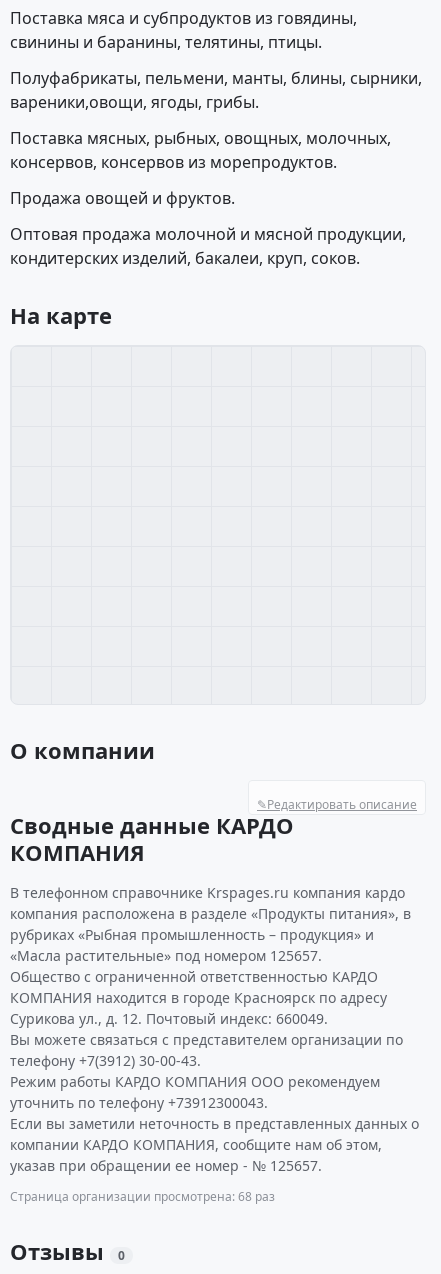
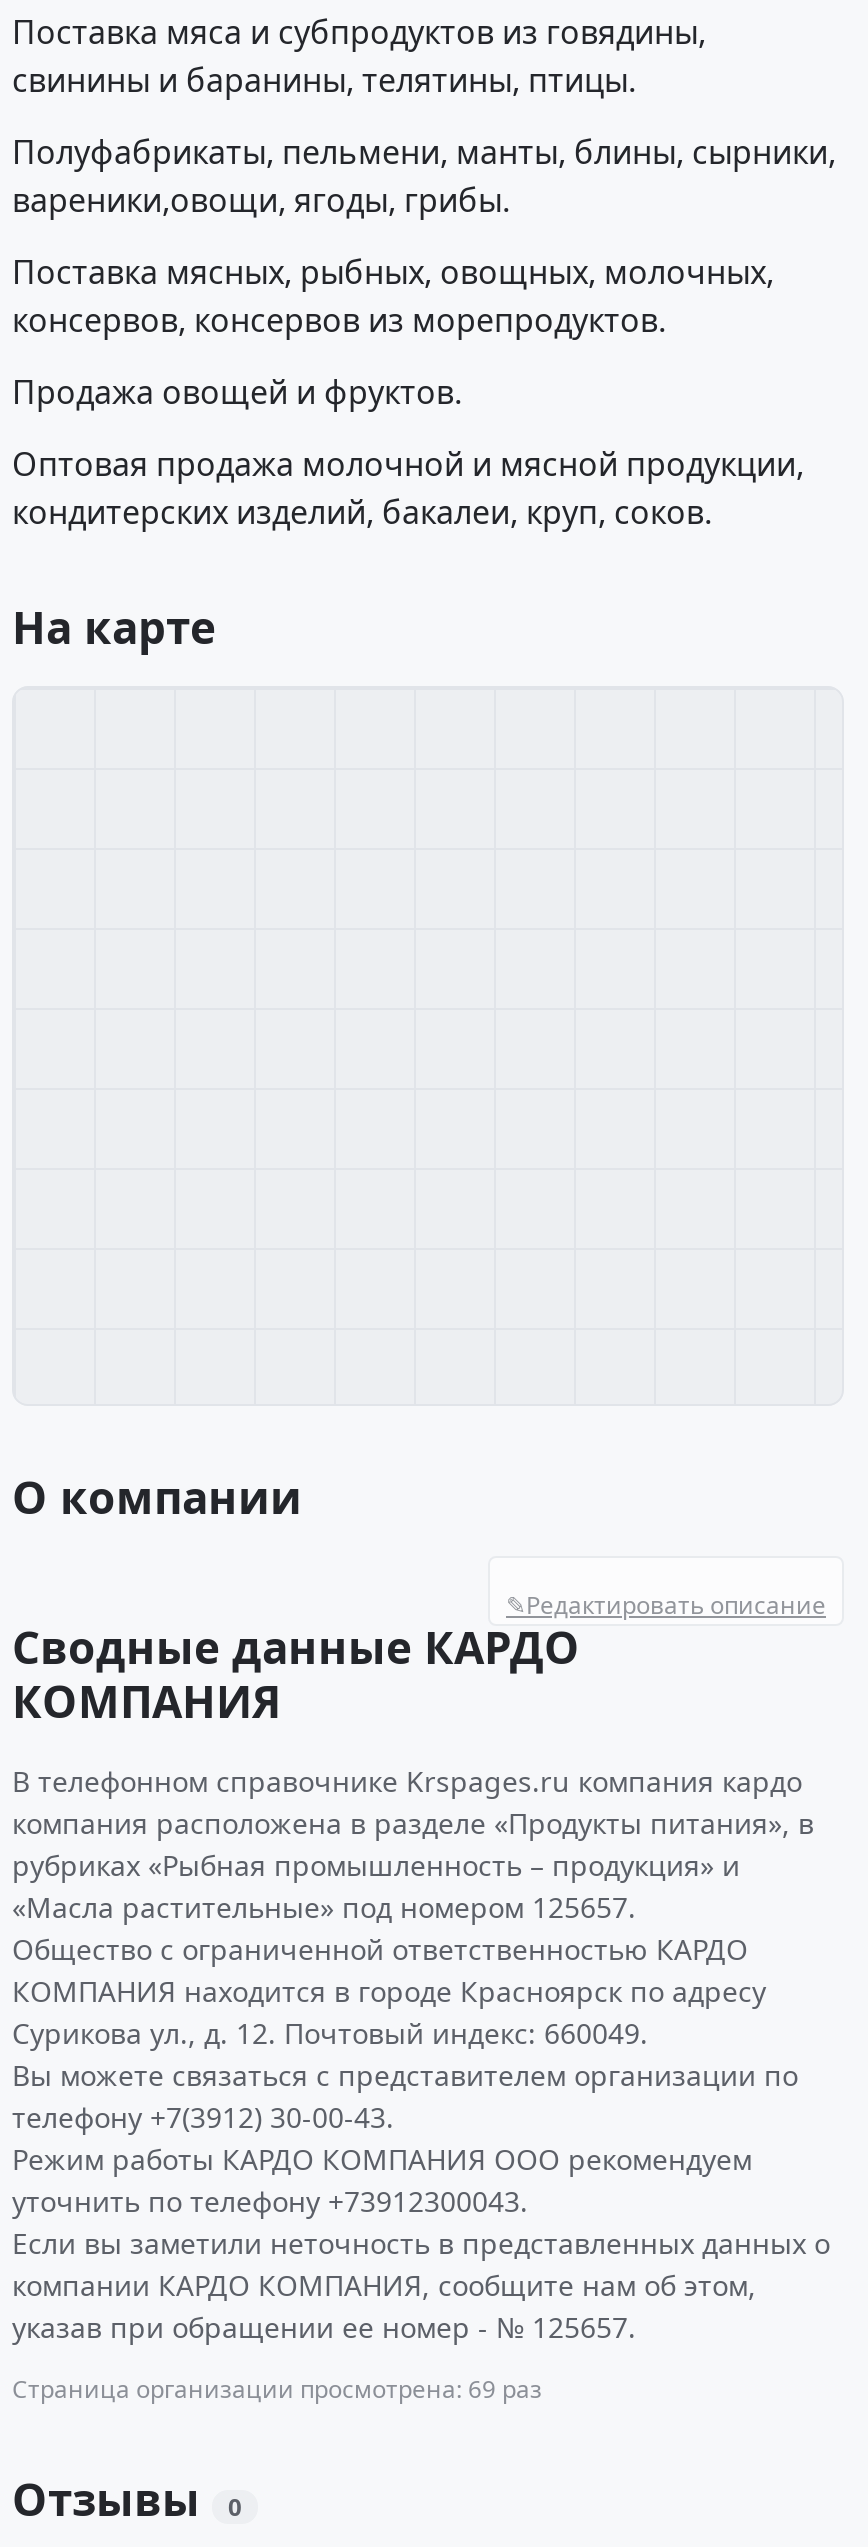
[10,1188,275,1205] Страница организации просмотрена: 68 раз -> [12,2372,542,2406] Страница организации просмотрена: 69 раз

